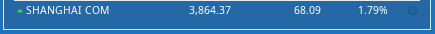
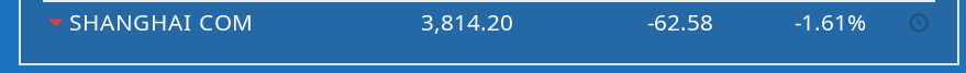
[189,3,231,17] 3,864.37 -> [421,7,513,37] 3,814.20
[294,3,321,17] 68.09 -> [647,7,713,37] -62.58
[358,3,388,17] 1.79% -> [795,7,867,37] -1.61%

